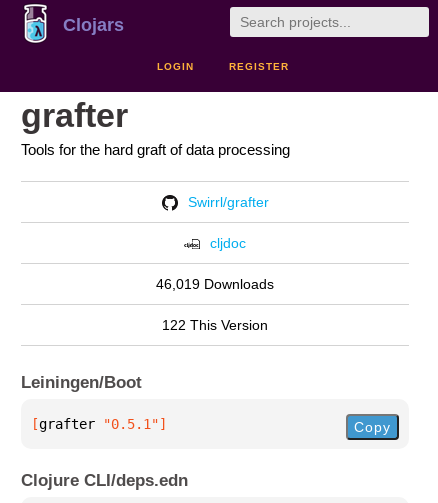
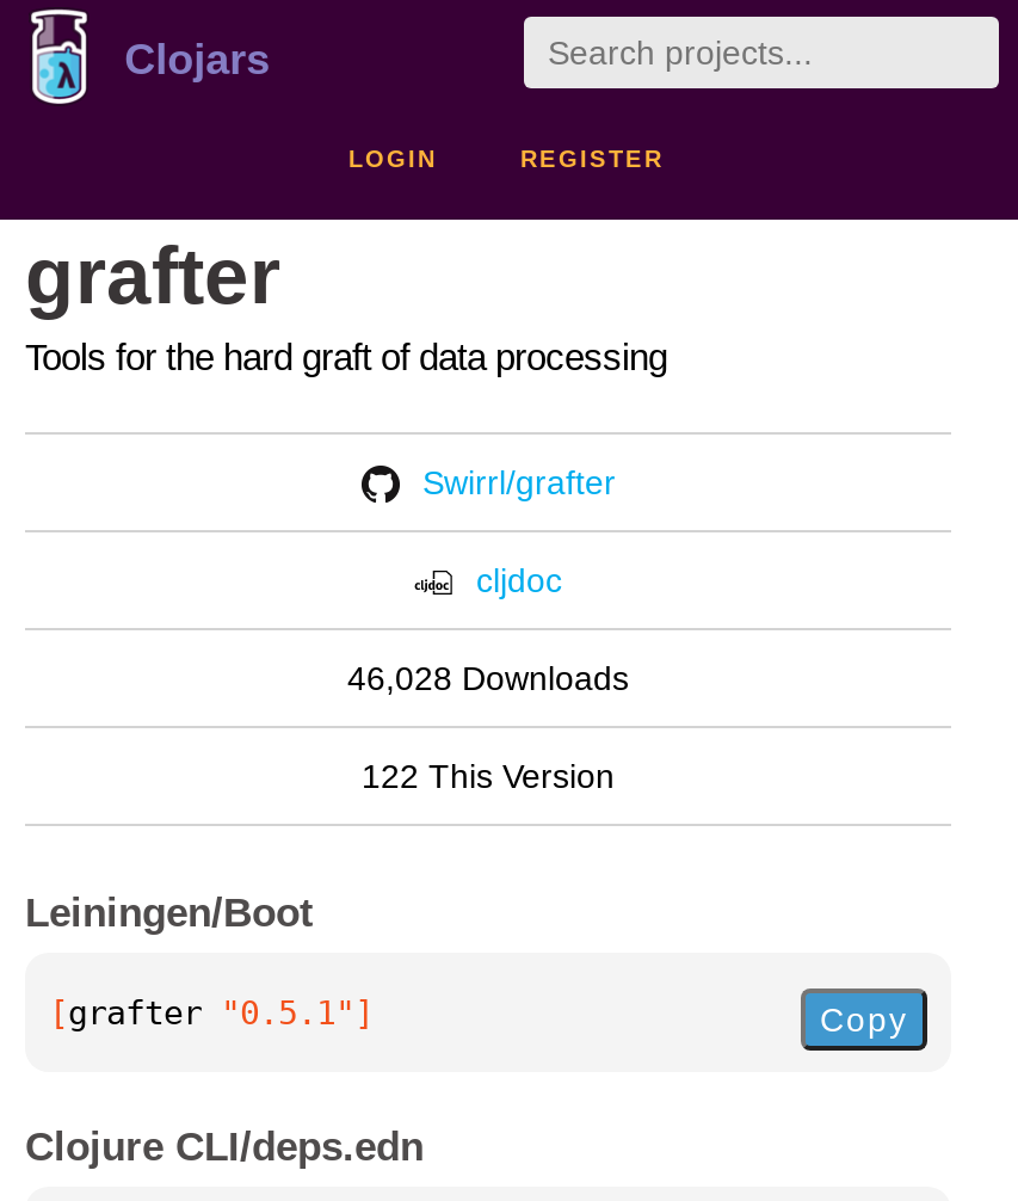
[156,276,274,292] 46,019 Downloads -> [347,659,629,697] 46,028 Downloads

